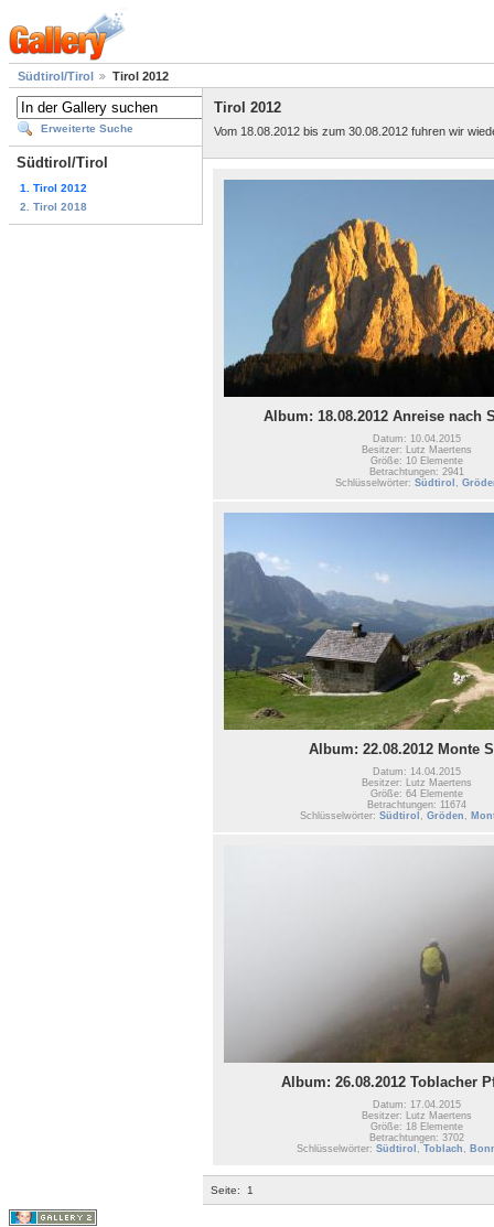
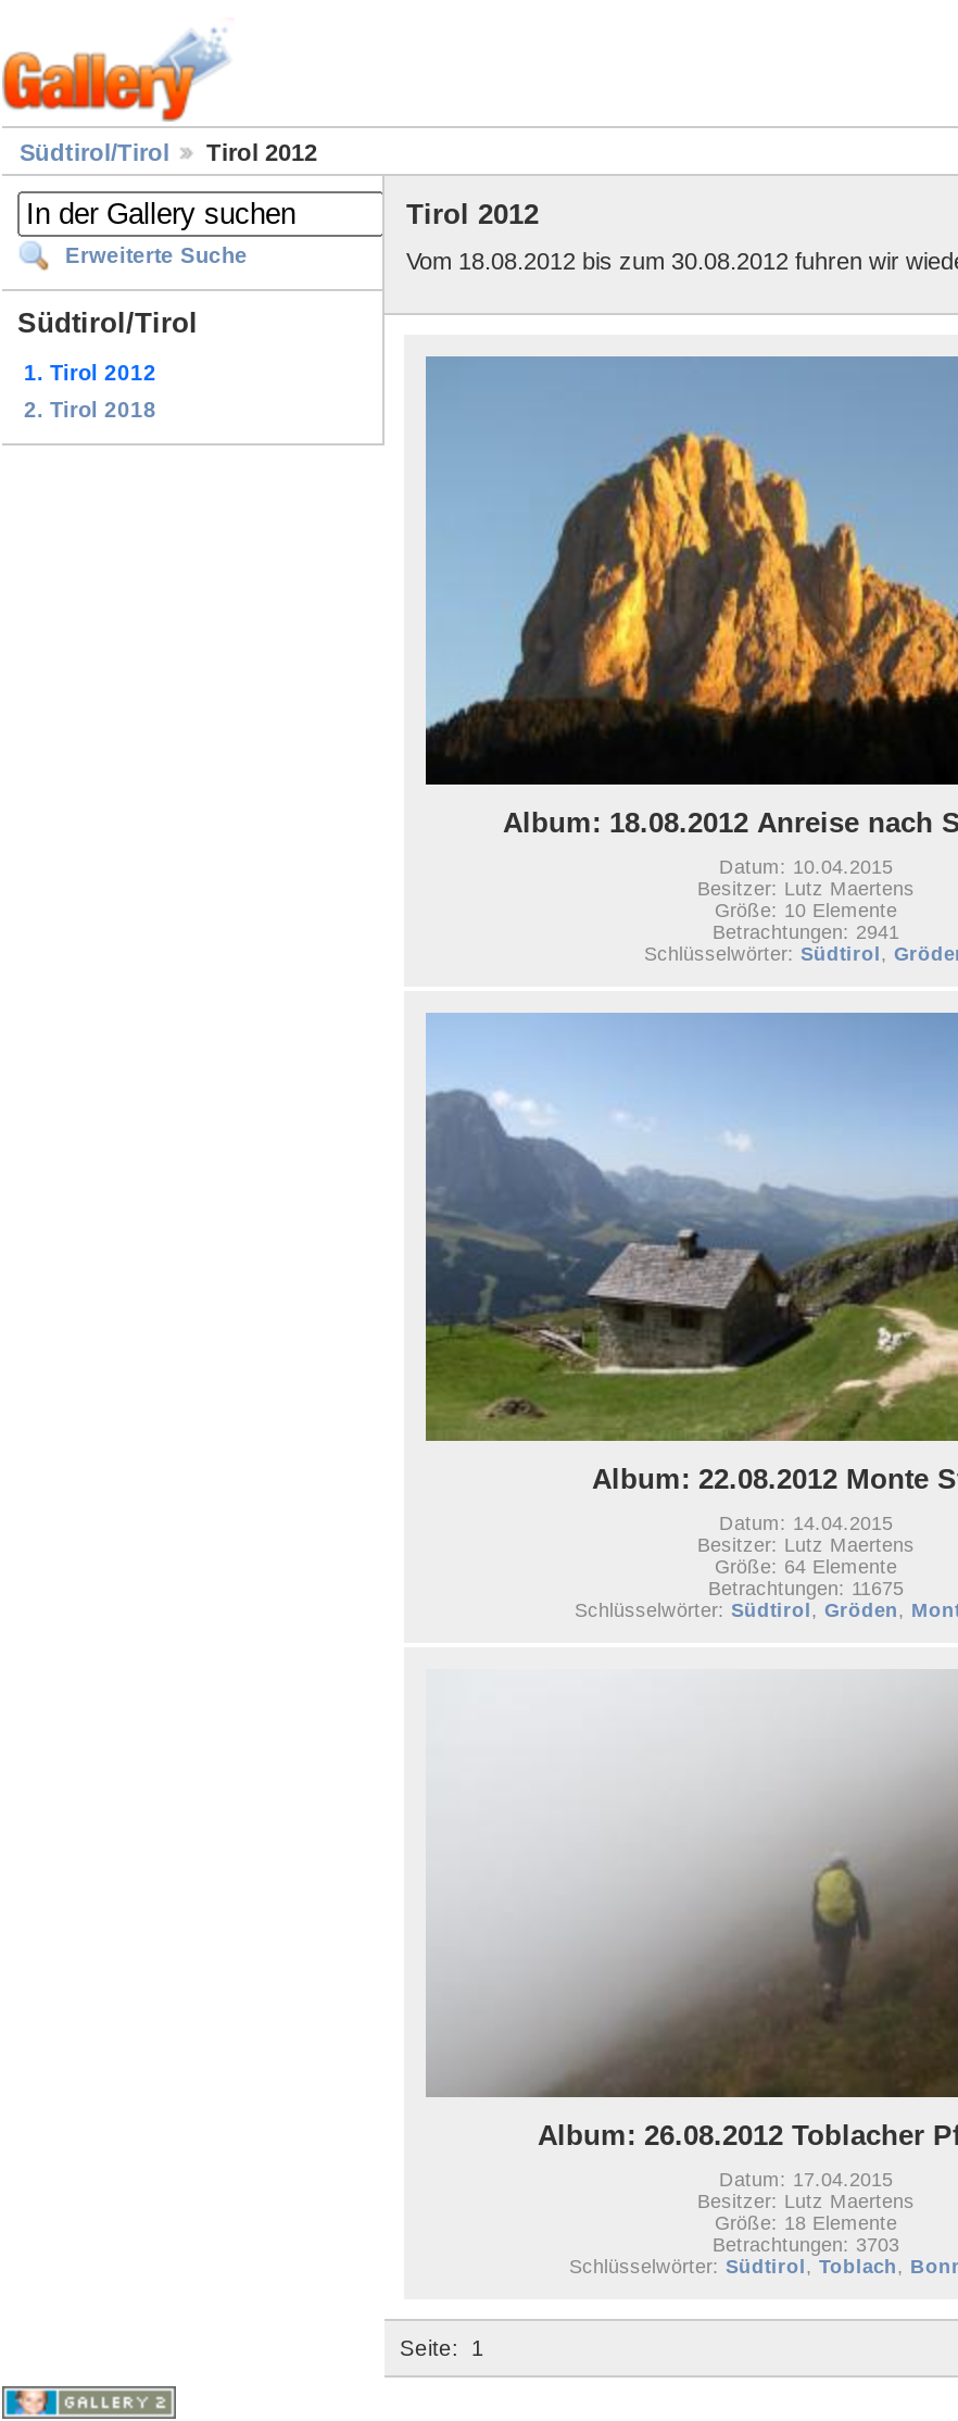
[367,799,466,810] Betrachtungen: 11674 -> [708,1577,904,1599] Betrachtungen: 11675
[369,1132,464,1143] Betrachtungen: 3702 -> [713,2233,899,2255] Betrachtungen: 3703

